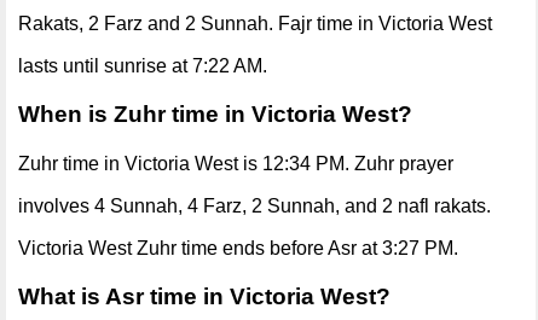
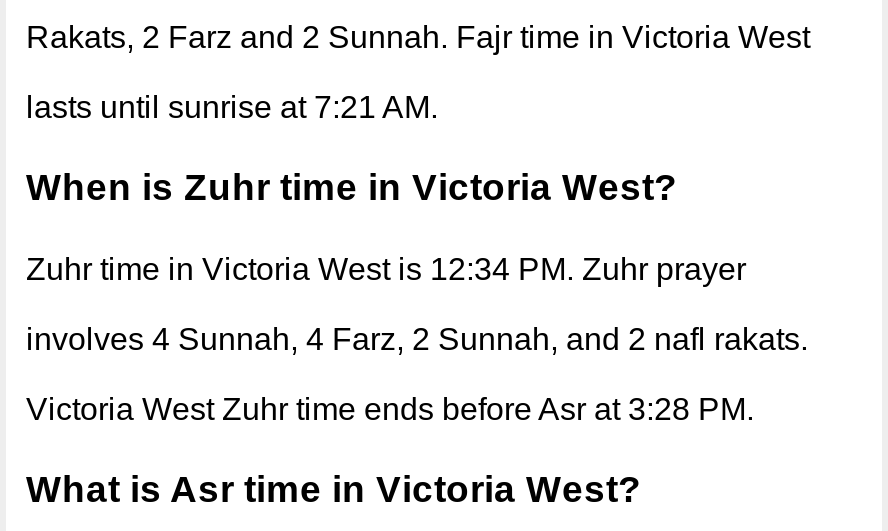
[18,56,267,76] lasts until sunrise at 7:22 AM. -> [26,90,438,124] lasts until sunrise at 7:21 AM.
[18,238,458,258] Victoria West Zuhr time ends before Asr at 3:27 PM. -> [26,392,754,426] Victoria West Zuhr time ends before Asr at 3:28 PM.

